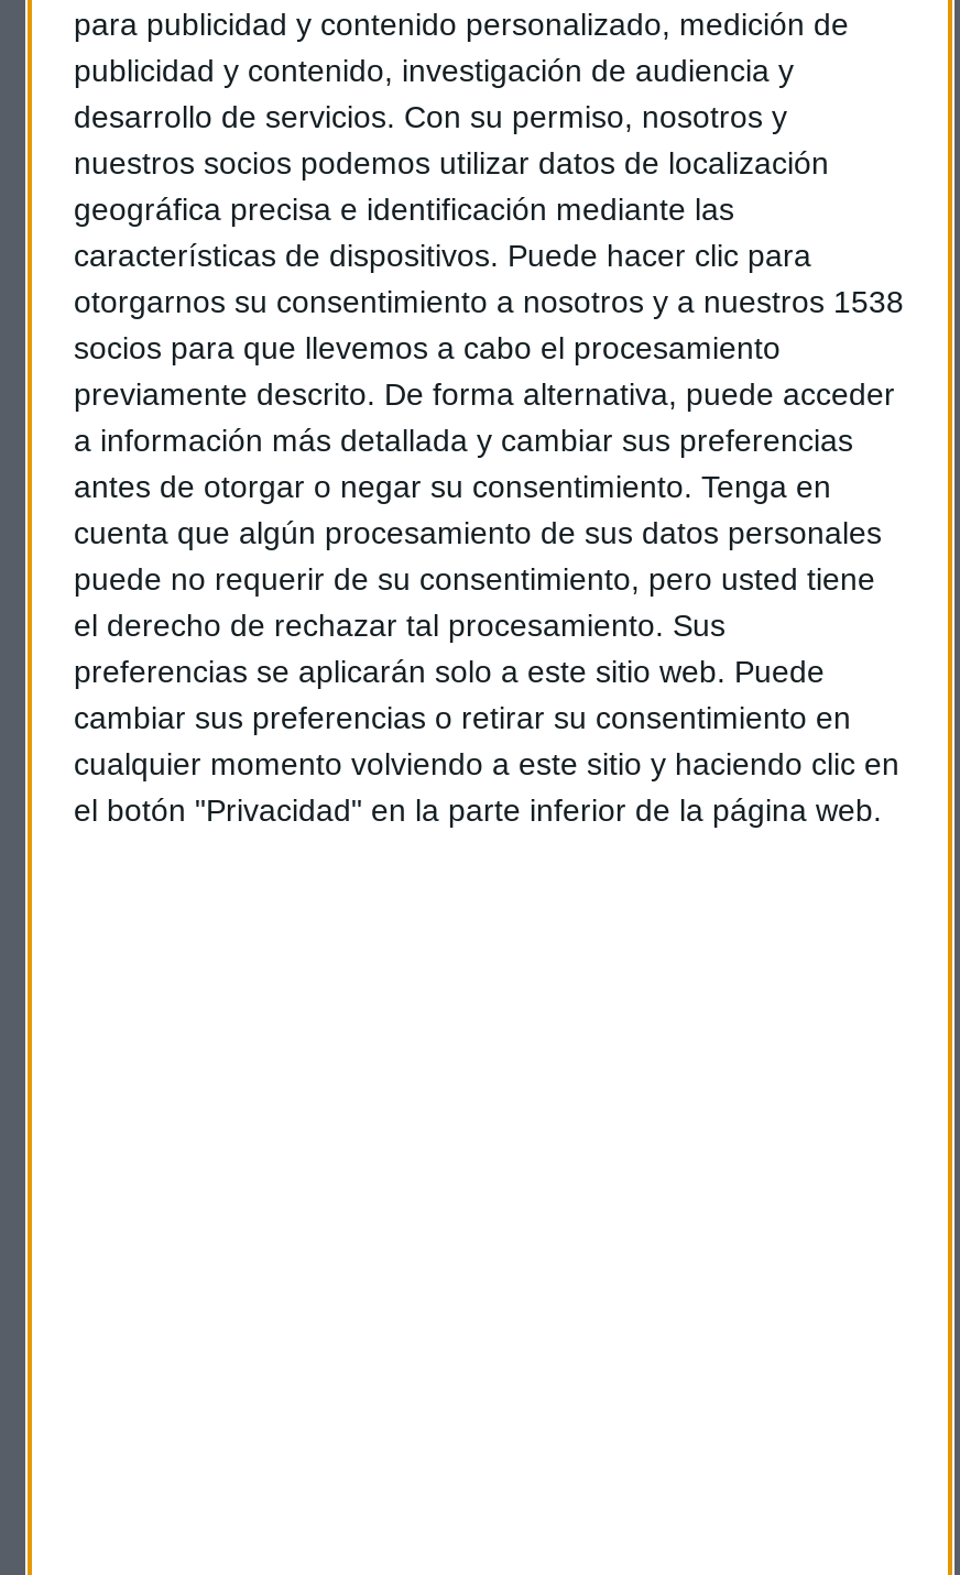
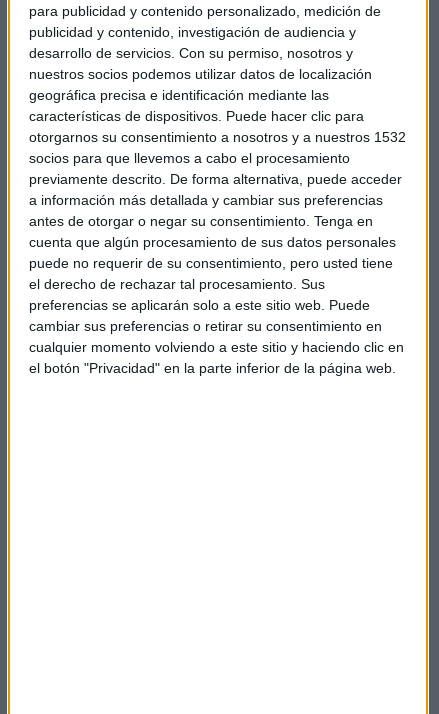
[74,285,904,320] otorgarnos su consentimiento a nosotros y a nuestros 1538 -> [29,129,406,145] otorgarnos su consentimiento a nosotros y a nuestros 1532

